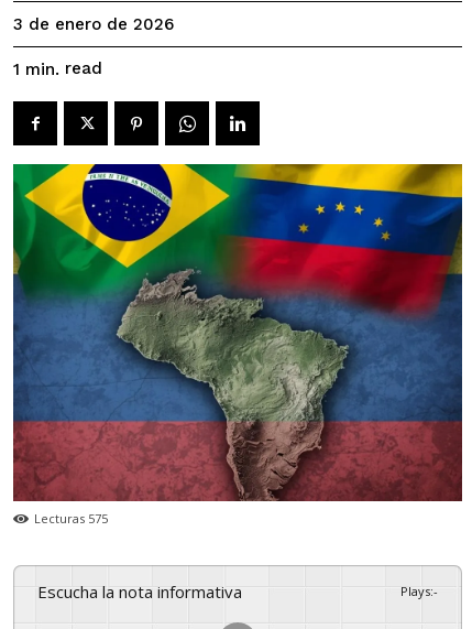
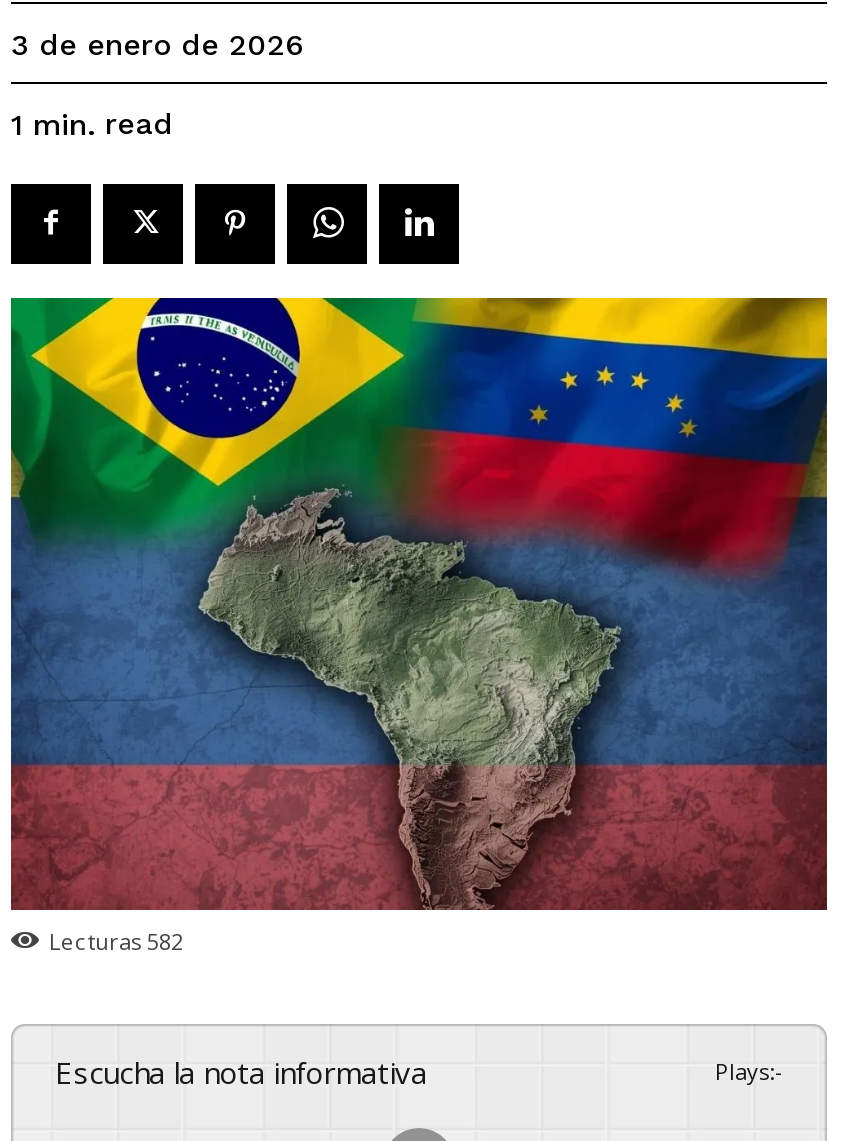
[34,511,108,527] Lecturas 575 -> [49,926,183,956] Lecturas 582

